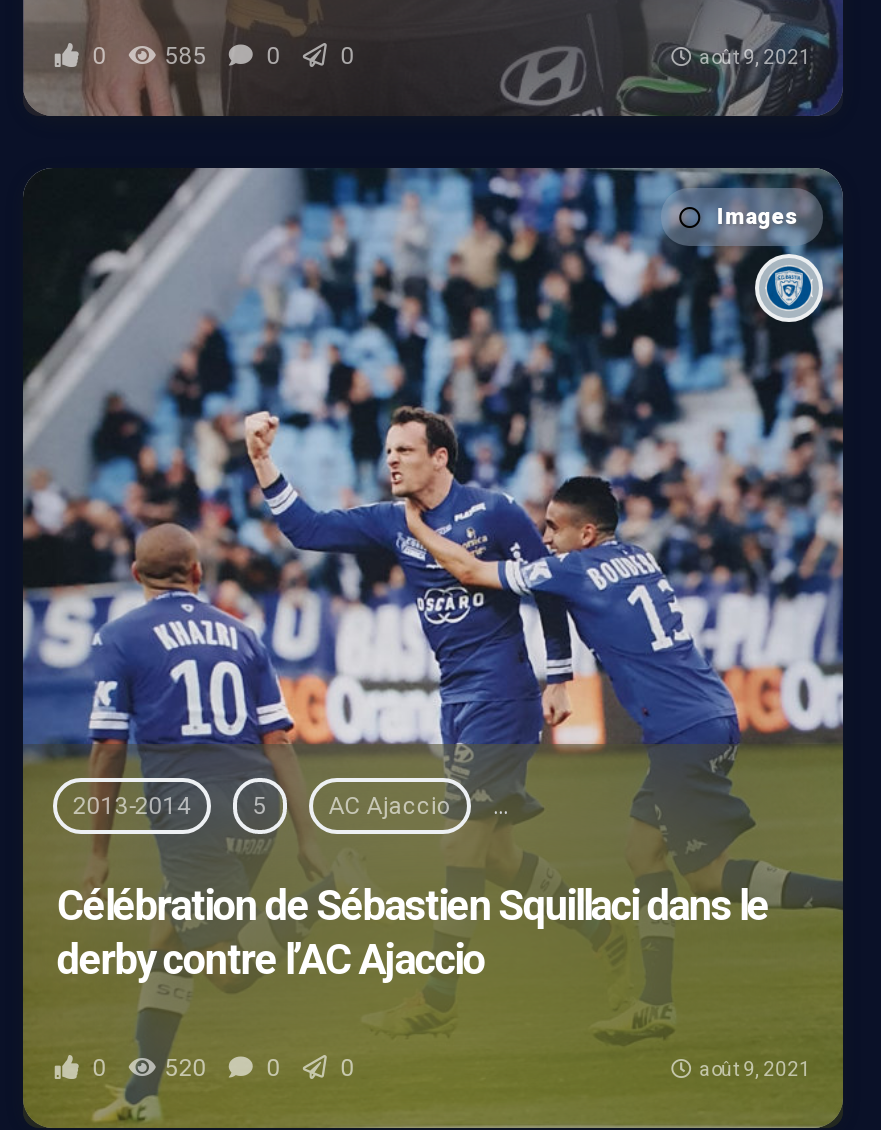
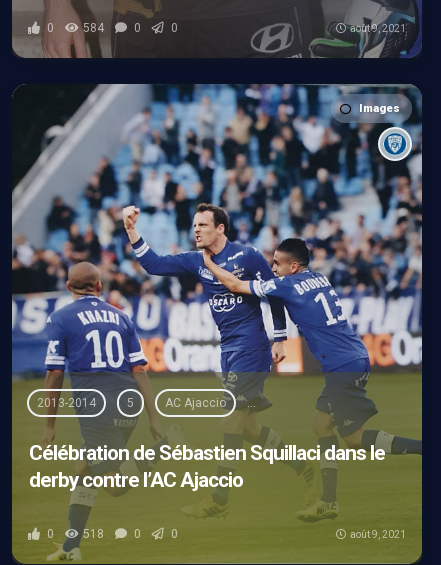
[87,42,355,70] 0 585 0 0 -> [44,21,178,35] 0 584 0 0
[87,1054,355,1082] 0 520 0 0 -> [44,527,178,541] 0 518 0 0

